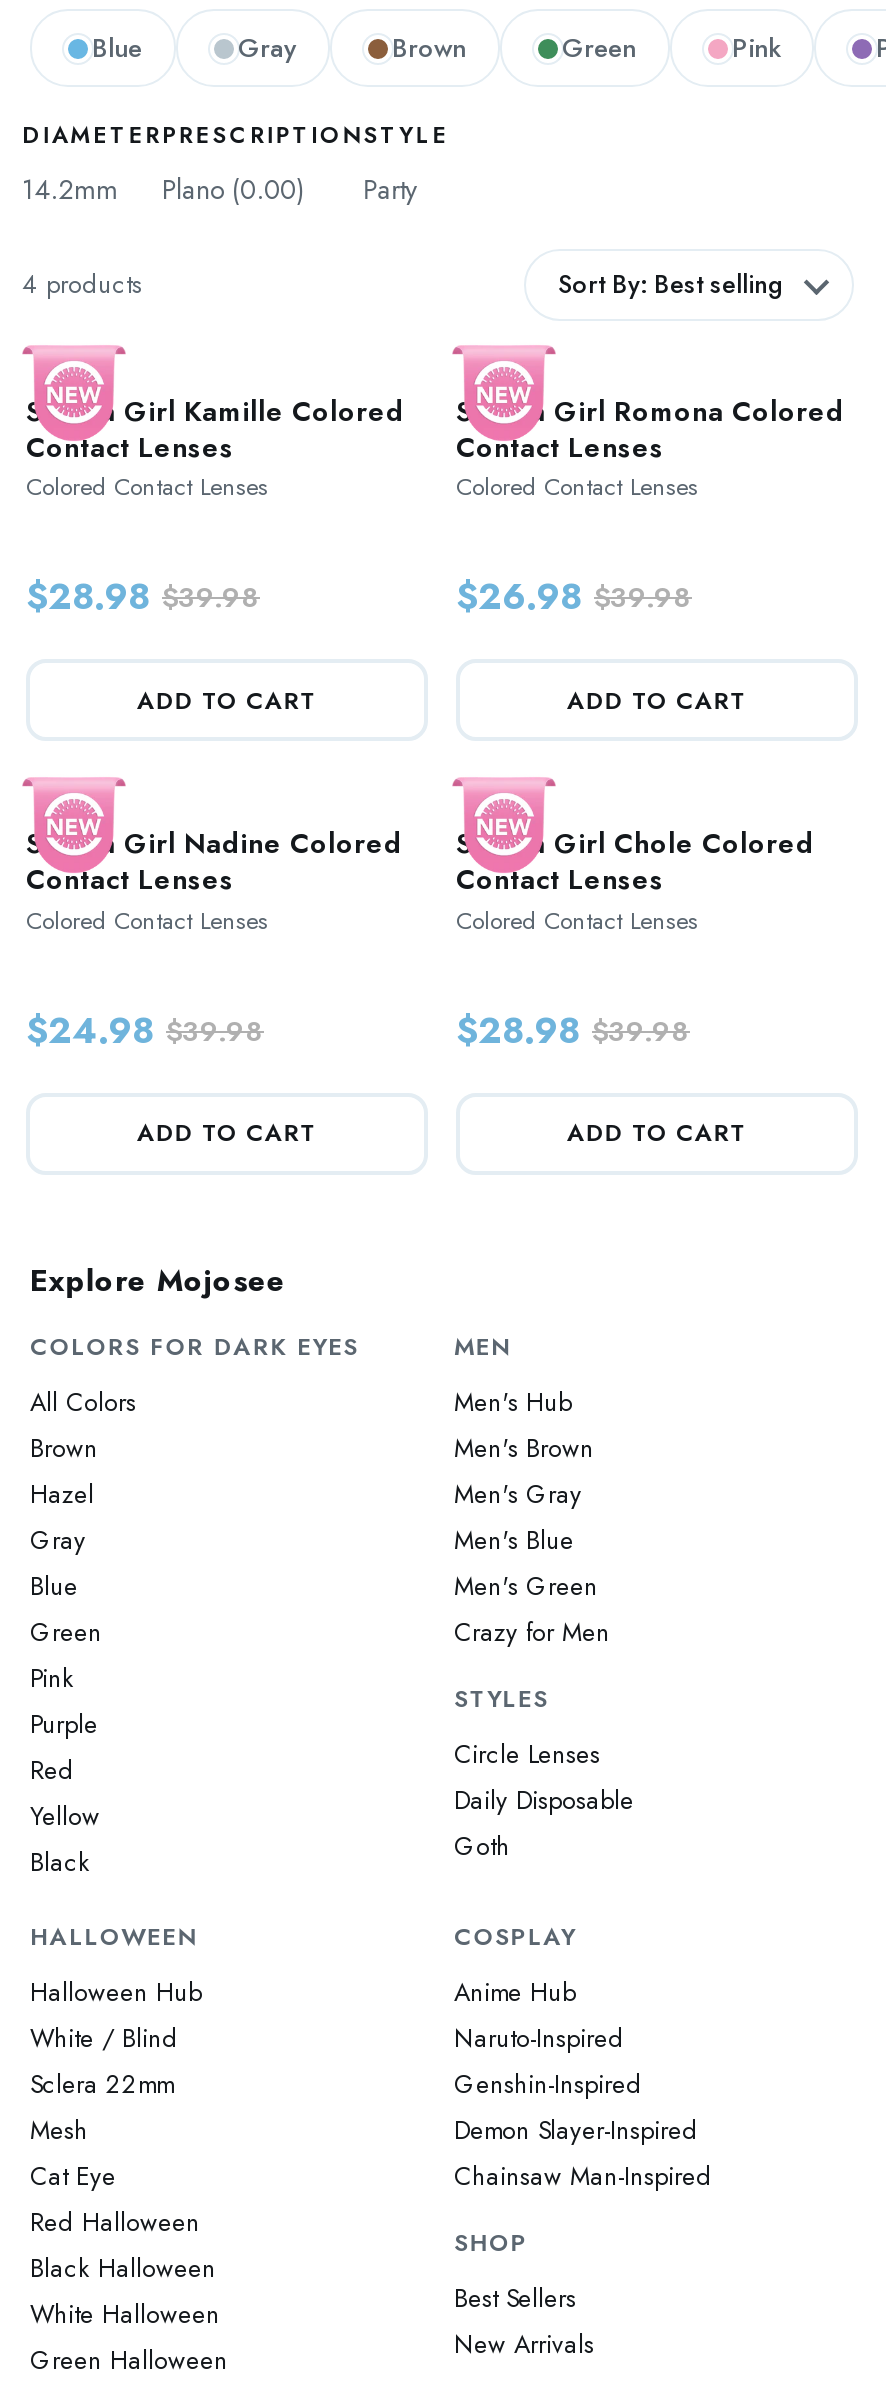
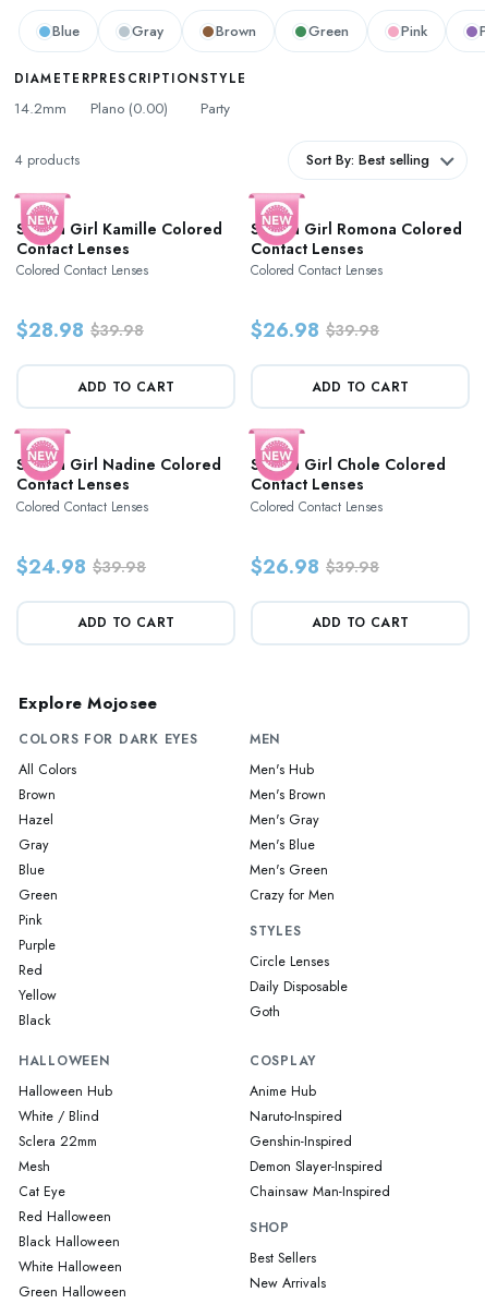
[456,1005,690,1057] $28.98 $39.98 -> [251,553,379,581] $26.98 $39.98

